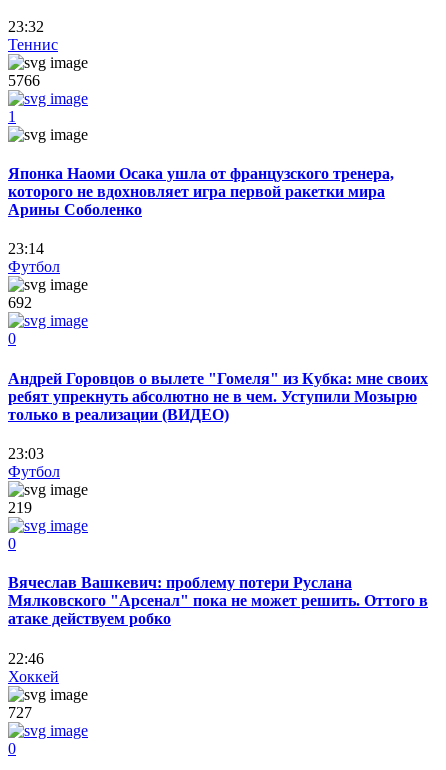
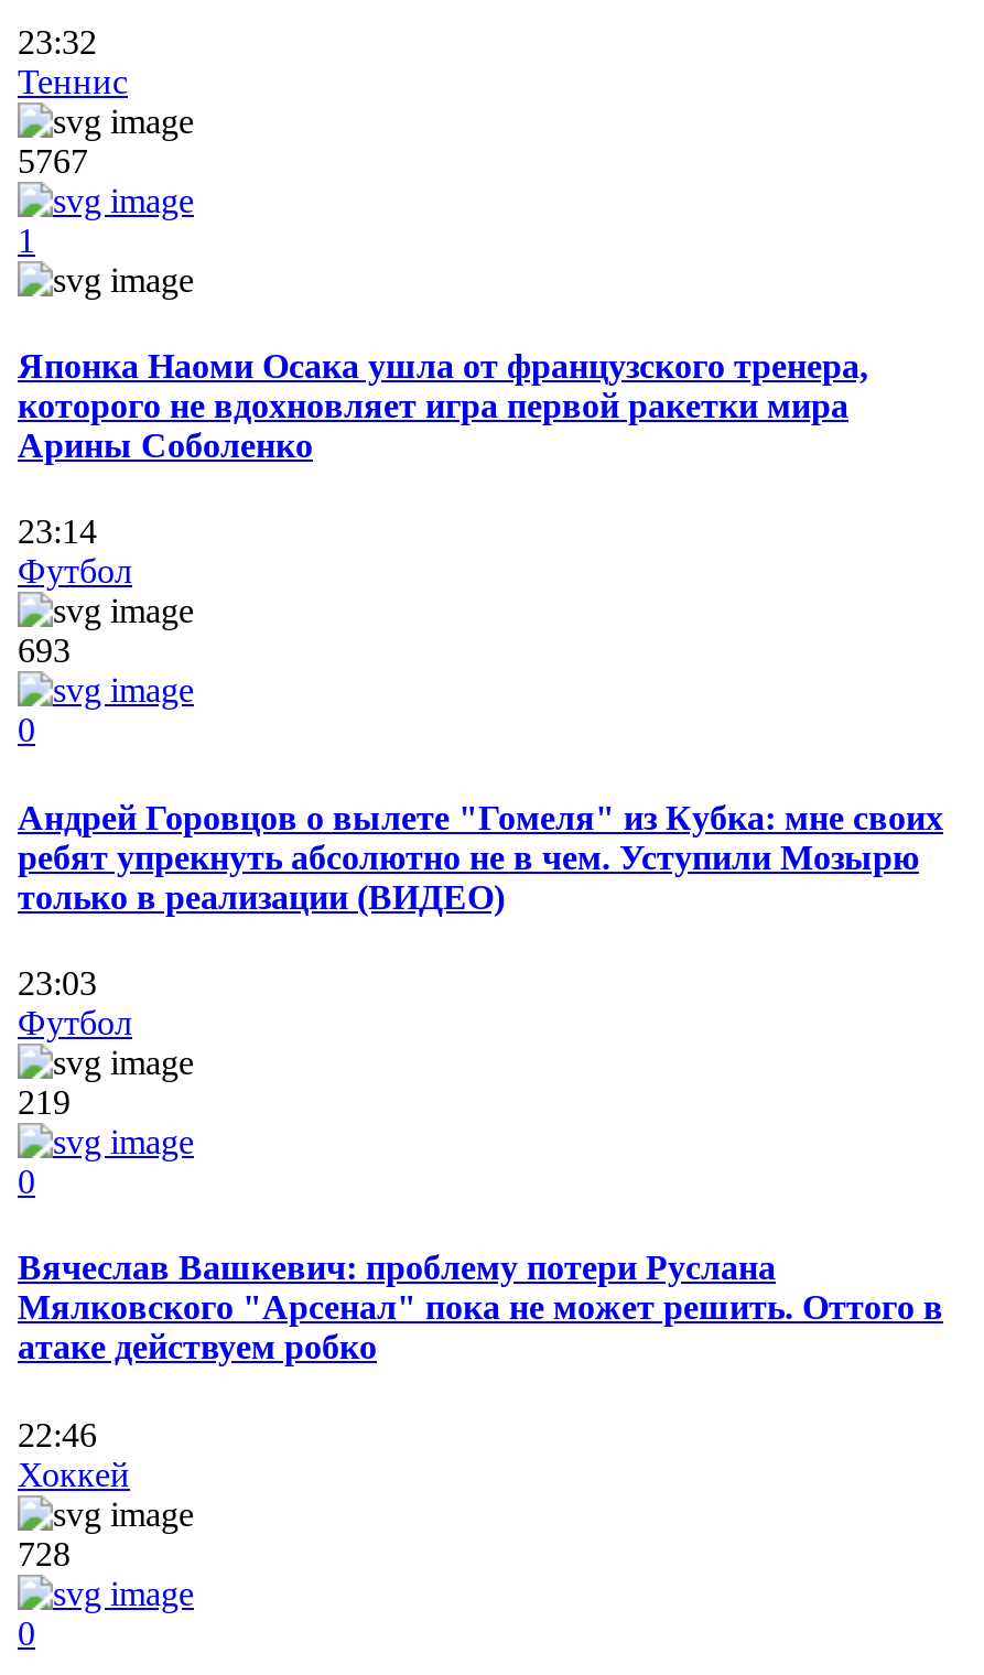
[8,72,40,89] 5766 -> [18,142,88,179] 5767
[8,294,32,311] 692 -> [18,632,71,670] 693
[8,703,32,720] 727 -> [18,1534,71,1571] 728

